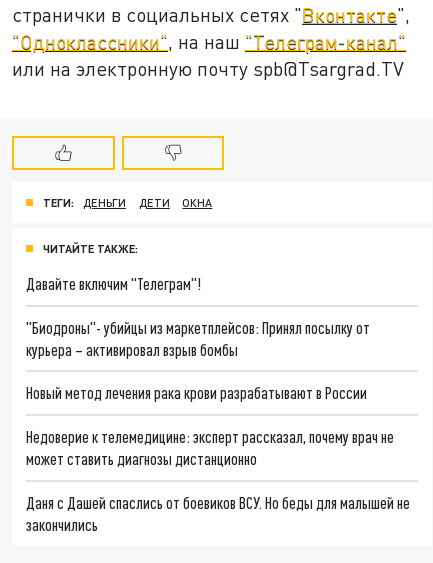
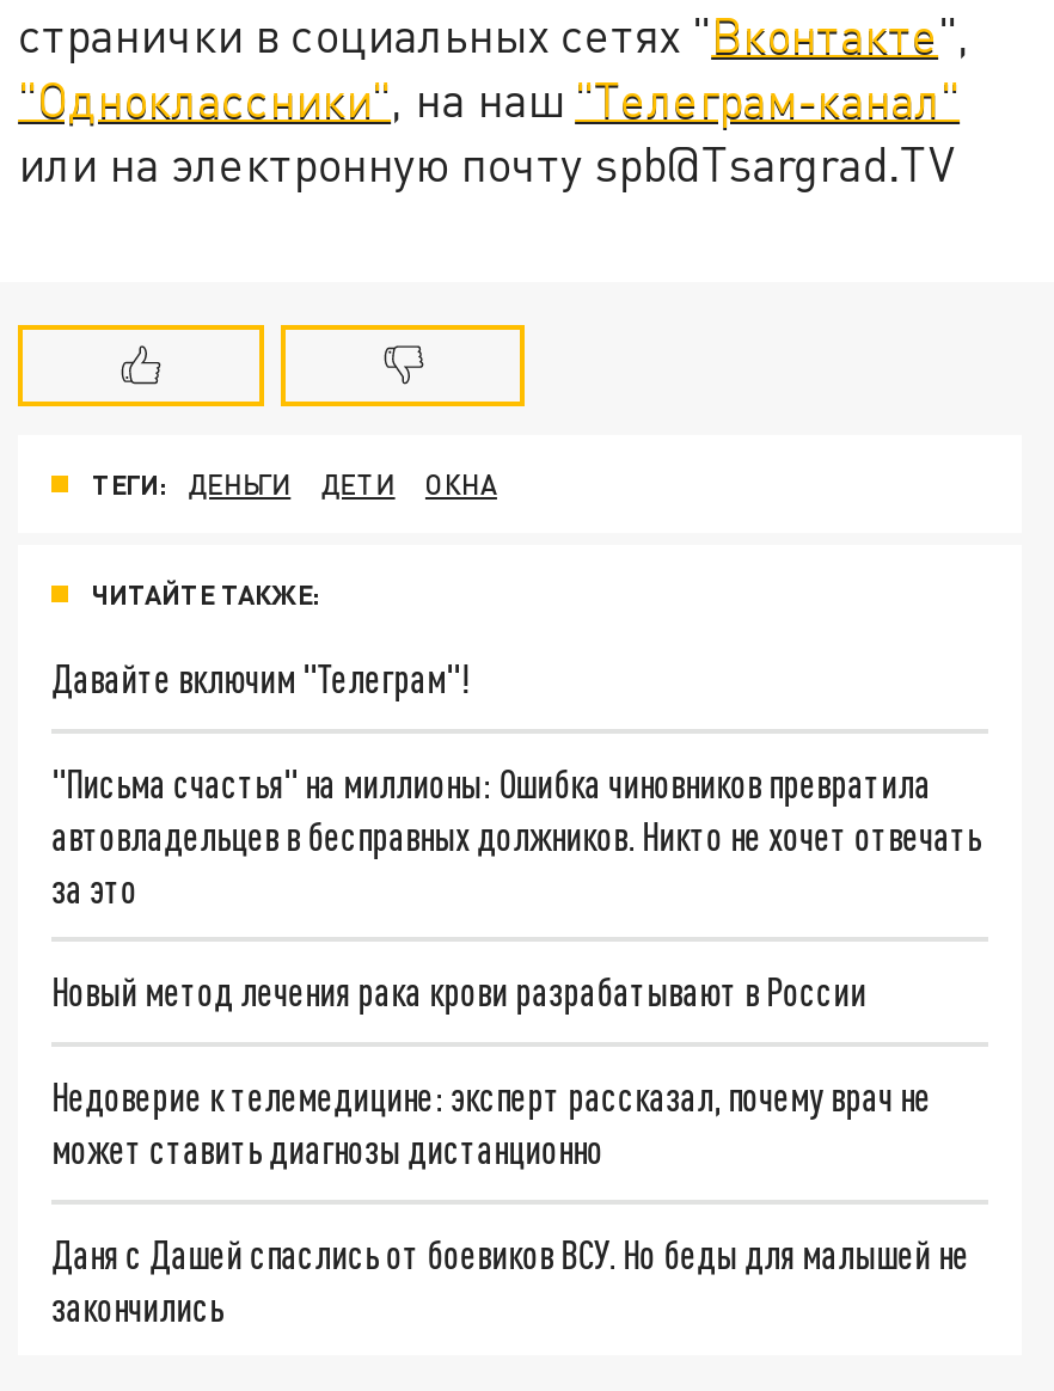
[26,317,370,358] "Биодроны"- убийцы из маркетплейсов: Принял посылку от | курьера – активировал взрыв бомбы -> [52,759,981,909] "Письма счастья" на миллионы: Ошибка чиновников превратила | автовладельцев в бесправных должников. Никто не хочет отвечать | за это

